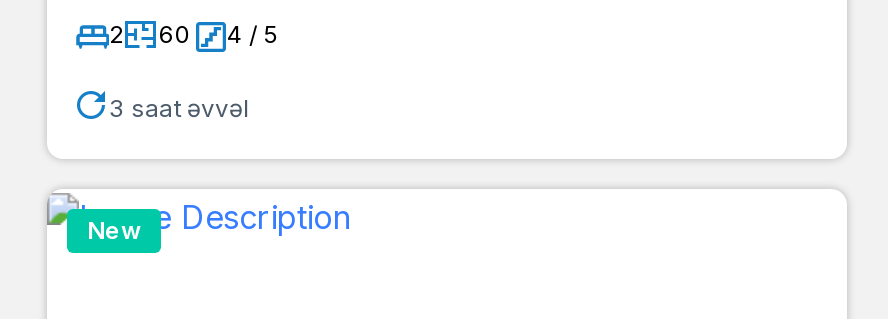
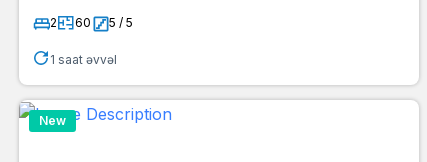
[109,19,277,49] 2 60 4 / 5 -> [50,15,133,30] 2 60 5 / 5
[109,93,249,123] 3 saat əvvəl -> [50,52,117,67] 1 saat əvvəl

